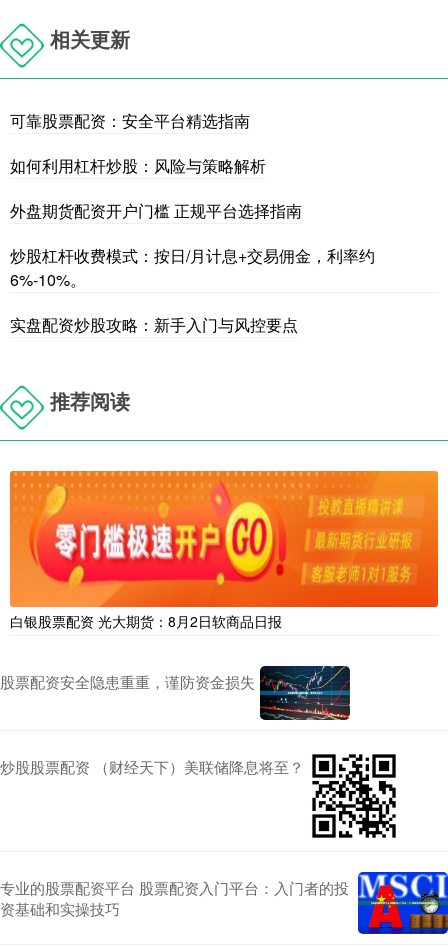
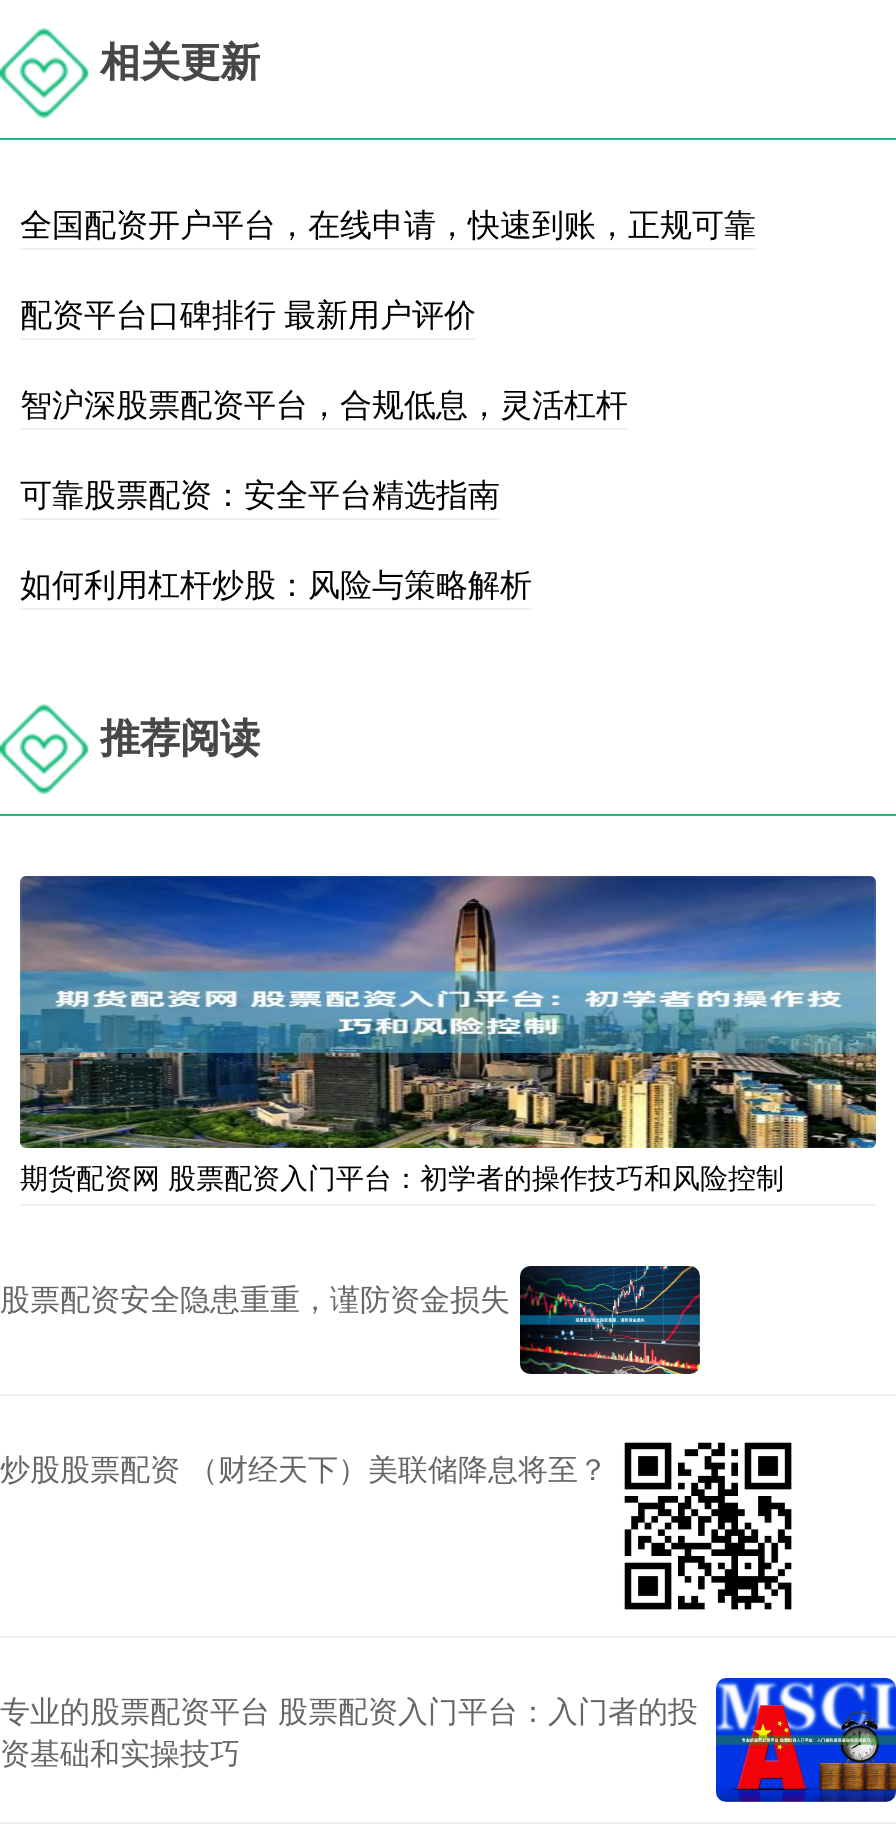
none -> [20,200,756,426] 全国配资开户平台，在线申请，快速到账，正规可靠 | 配资平台口碑排行 最新用户评价 | 智沪深股票配资平台，合规低息，灵活杠杆
moved [10,109,266,177] -> [20,470,532,606]: 可靠股票配资：安全平台精选指南 | 如何利用杠杆炒股：风险与策略解析
[10,199,375,336] 外盘期货配资开户门槛 正规平台选择指南 | 炒股杠杆收费模式：按日/月计息+交易佣金，利率约 | 6%-10%。 | 实盘配资炒股攻略：新手入门与风控要点 -> none
[9,470,439,631] [image] | 白银股票配资 光大期货：8月2日软商品日报 -> [18,874,878,1196] [image] | 期货配资网 股票配资入门平台：初学者的操作技巧和风险控制

